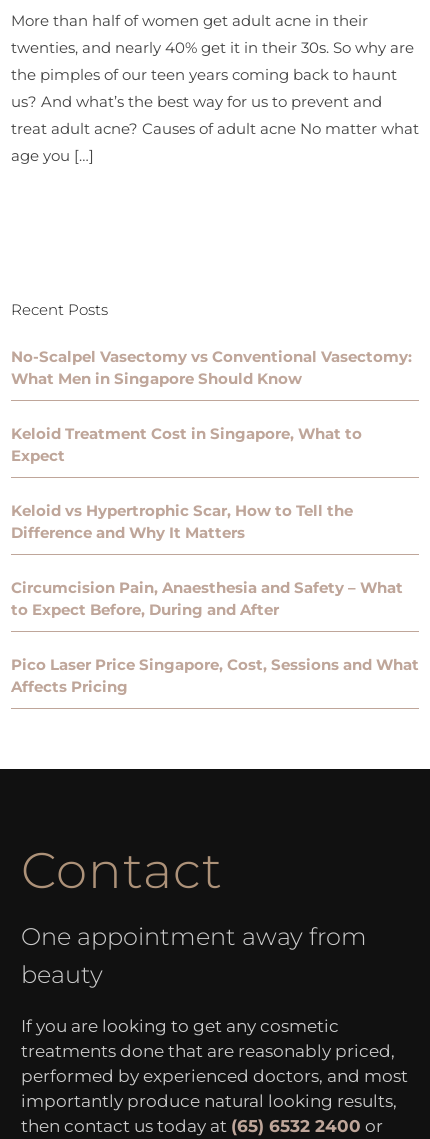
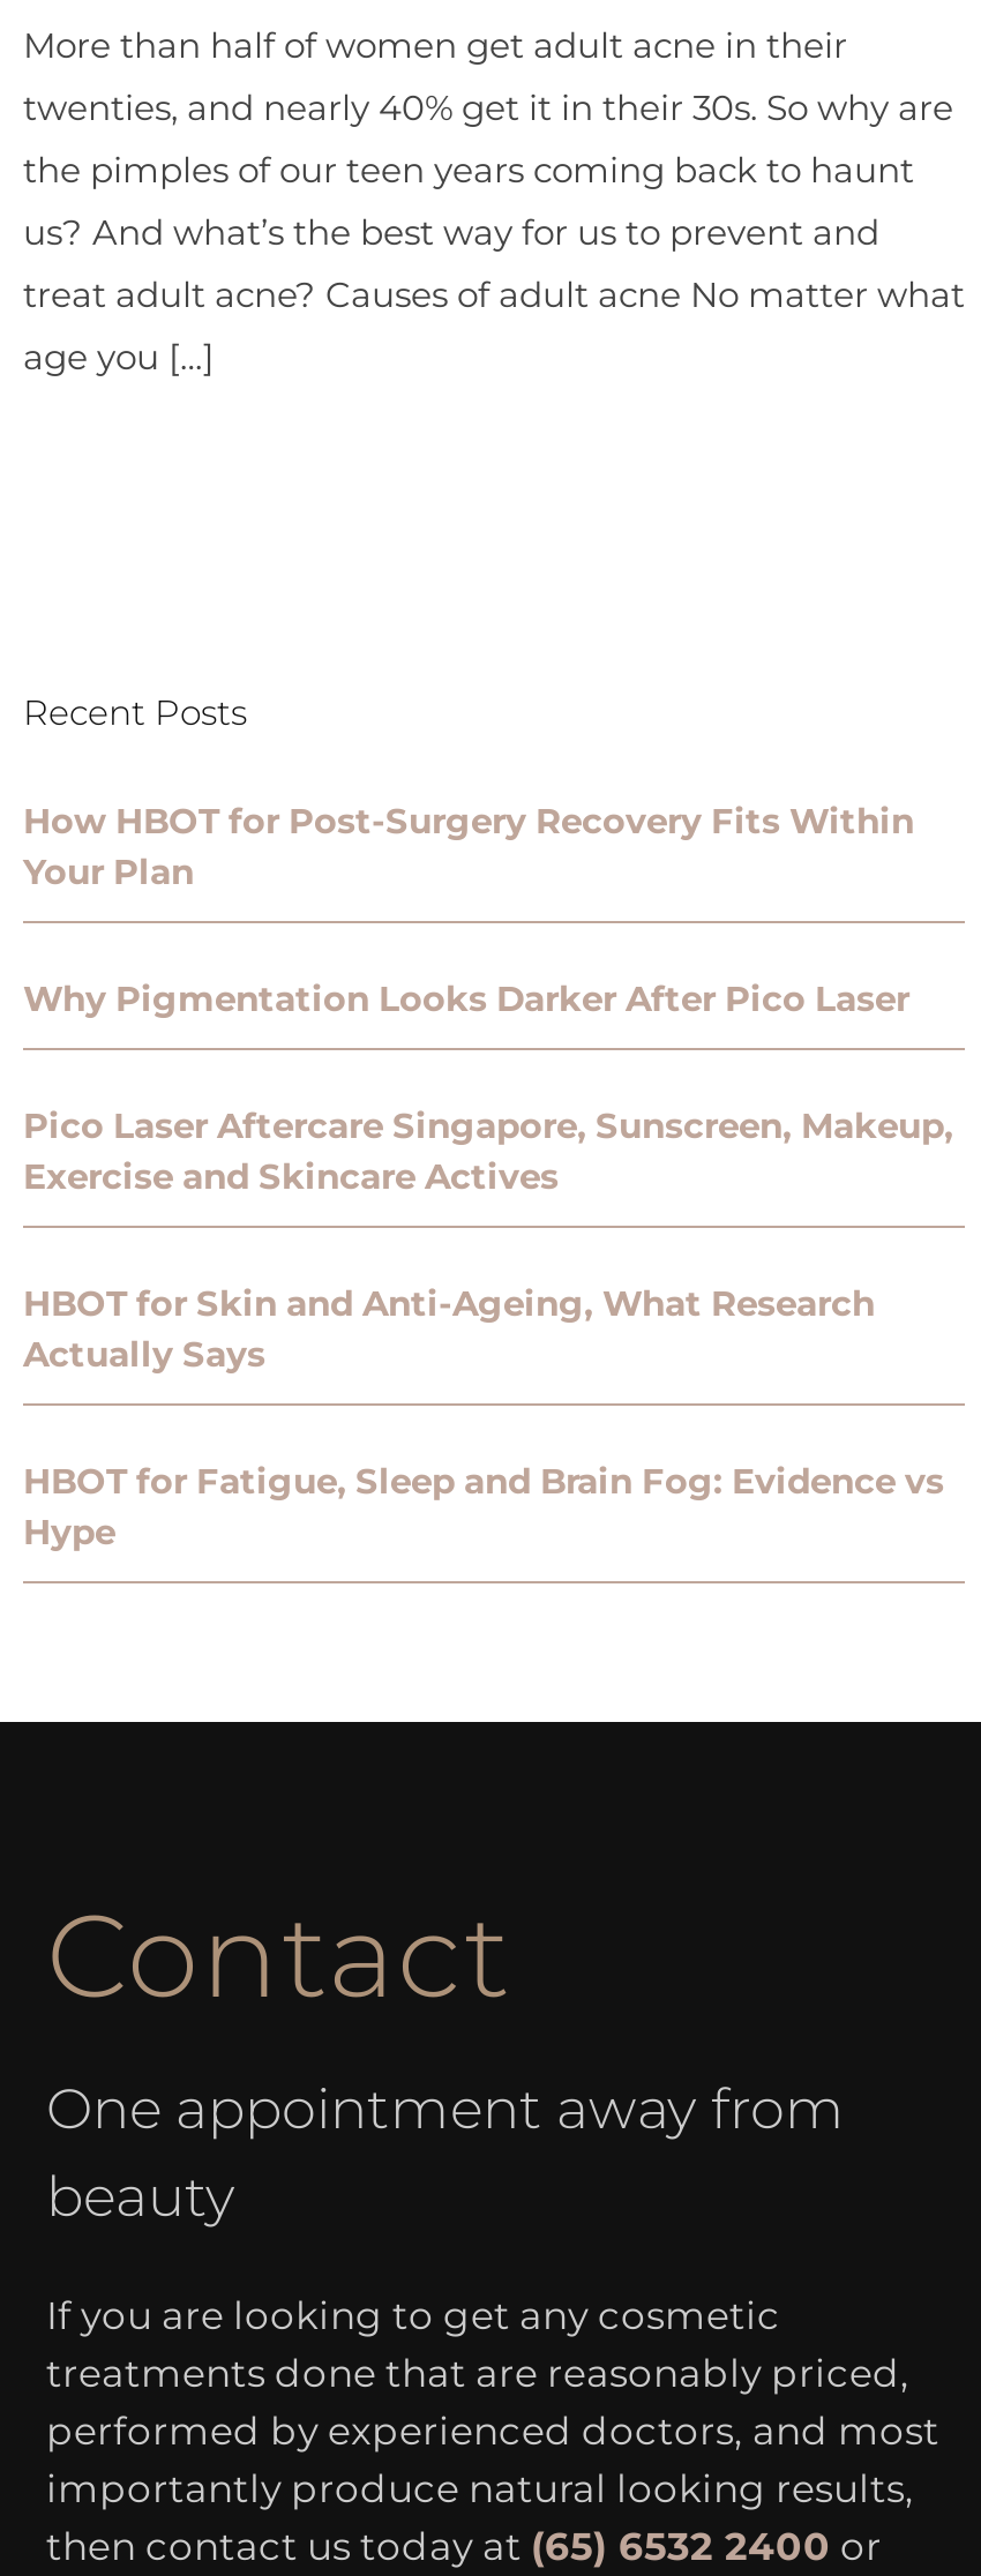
[11,347,412,388] No-Scalpel Vasectomy vs Conventional Vasectomy: | What Men in Singapore Should Know -> [23,798,914,893] How HBOT for Post-Surgery Recovery Fits Within | Your Plan
[11,424,362,465] Keloid Treatment Cost in Singapore, What to | Expect -> [23,976,909,1020] Why Pigmentation Looks Darker After Pico Laser
[11,501,353,542] Keloid vs Hypertrophic Scar, How to Tell the | Difference and Why It Matters -> [23,1103,953,1198] Pico Laser Aftercare Singapore, Sunscreen, Makeup, | Exercise and Skincare Actives
[11,578,403,619] Circumcision Pain, Anaesthesia and Safety – What | to Expect Before, During and After -> [23,1281,875,1375] HBOT for Skin and Anti-Ageing, What Research | Actually Says
[11,655,419,696] Pico Laser Price Singapore, Cost, Sessions and What | Affects Pricing -> [23,1459,944,1553] HBOT for Fatigue, Sleep and Brain Fog: Evidence vs | Hype

